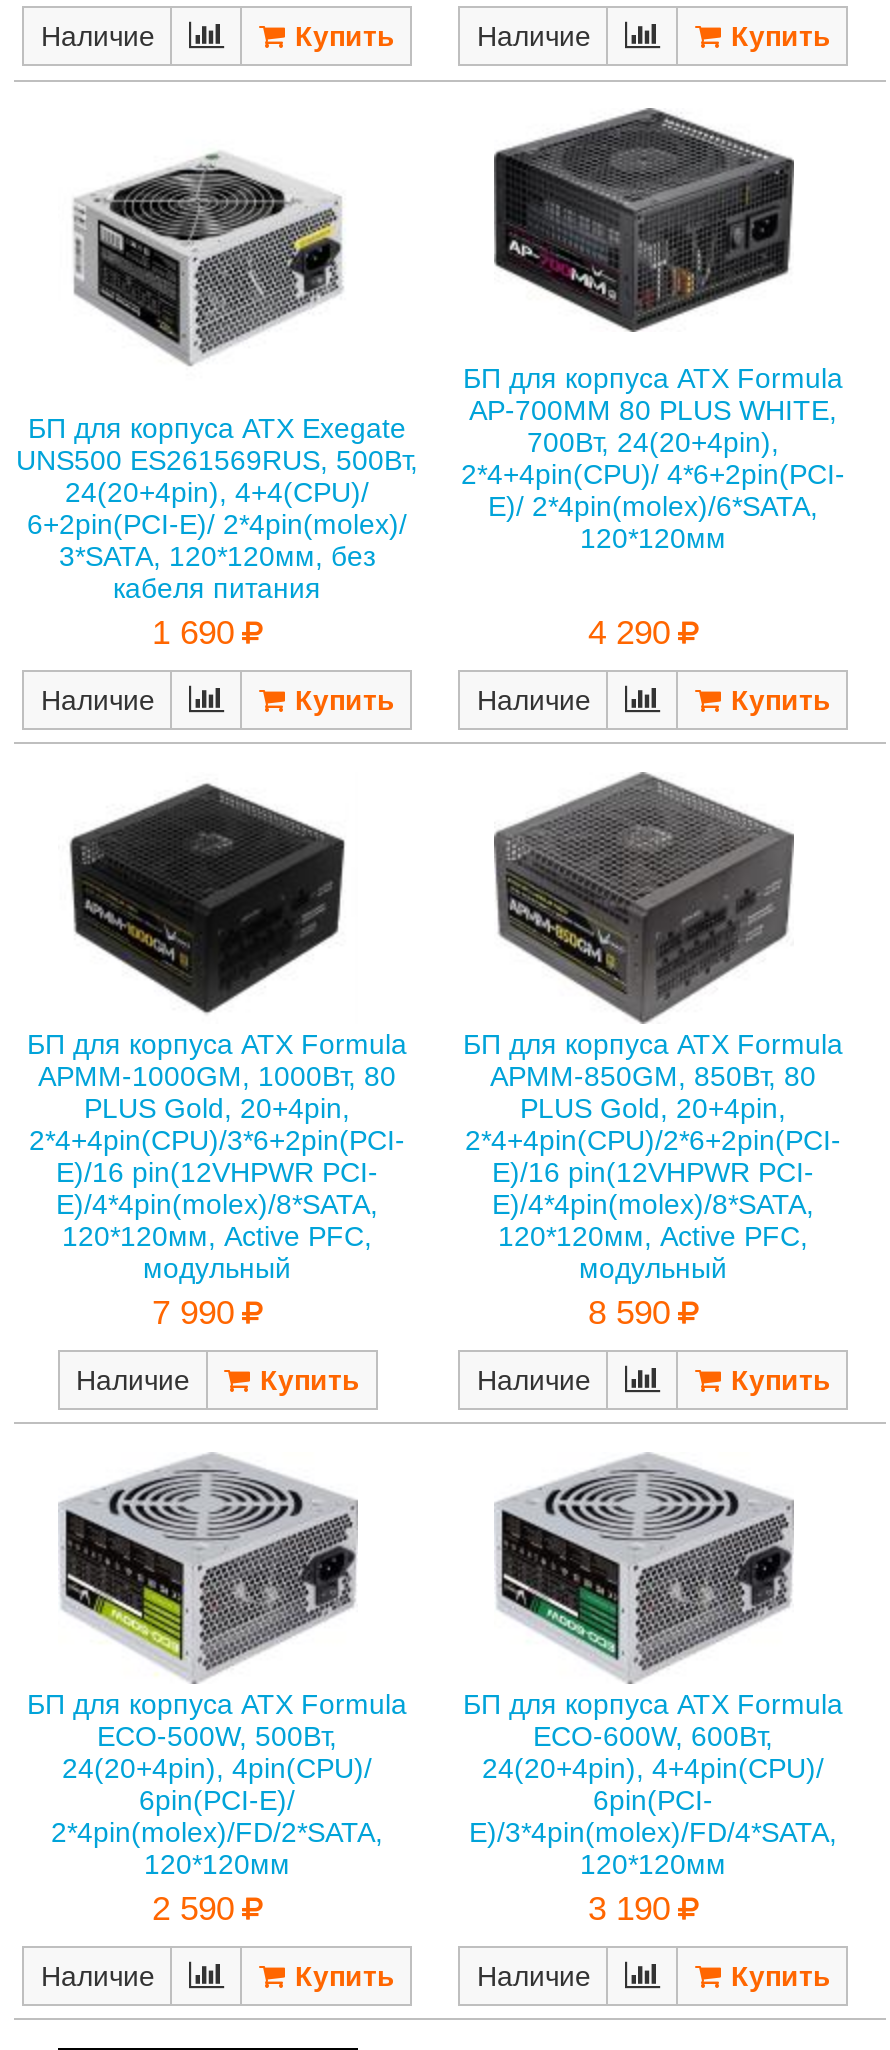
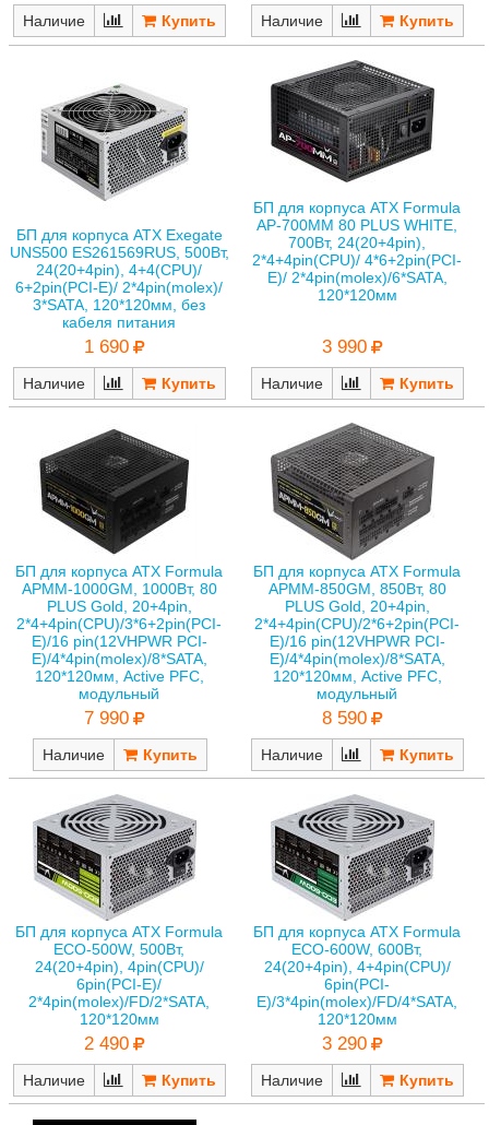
[588,614,670,652] 4 290 -> [322,336,367,357] 3 990
[152,1889,234,1927] 2 590 -> [84,1033,129,1054] 2 490
[588,1889,670,1927] 3 190 -> [322,1033,367,1054] 3 290

